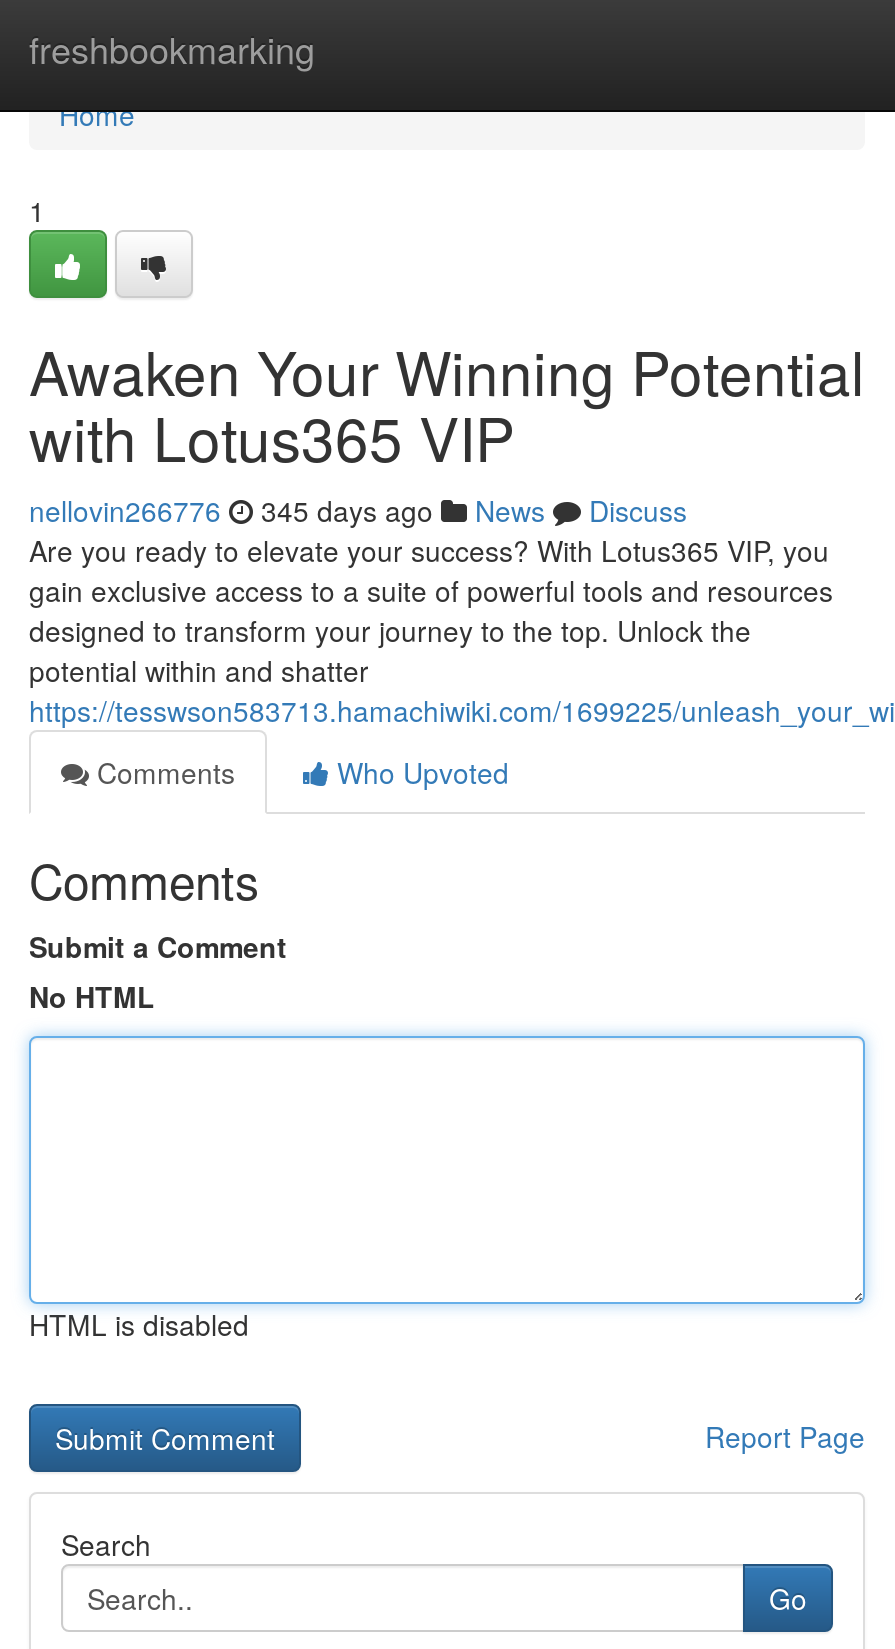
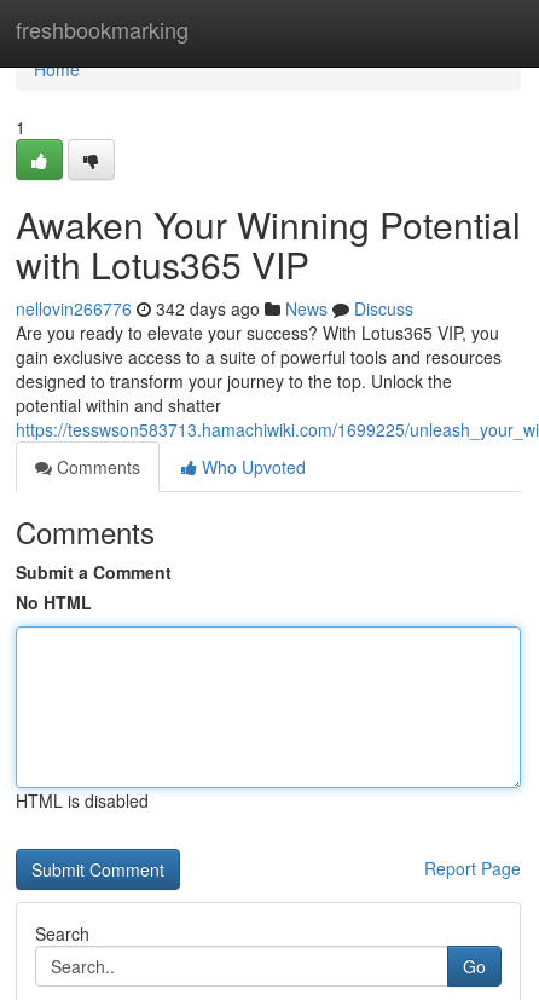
[29,490,687,530] nellovin266776 345 days ago News Discuss -> [16,296,413,320] nellovin266776 342 days ago News Discuss

